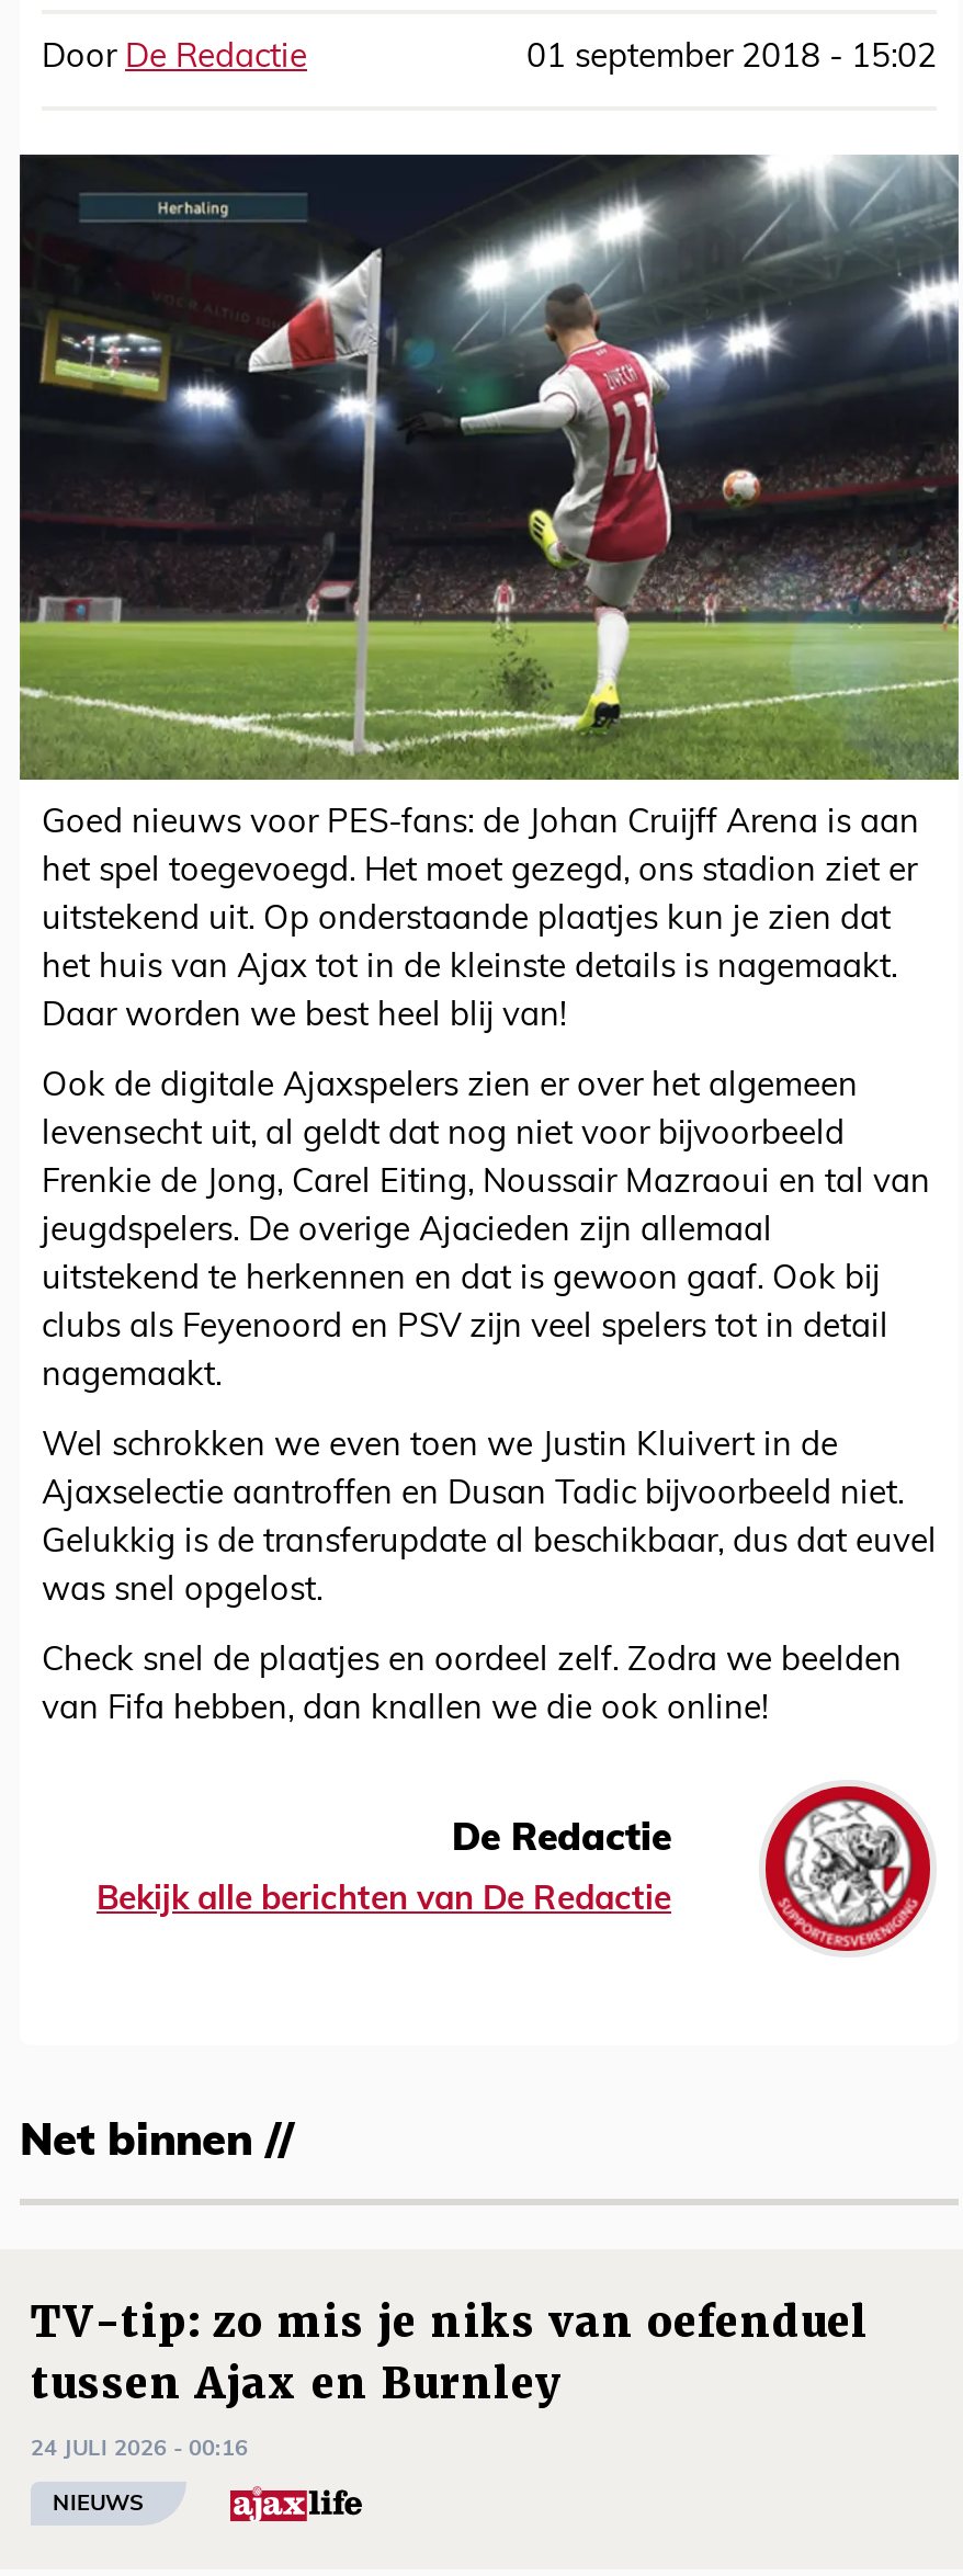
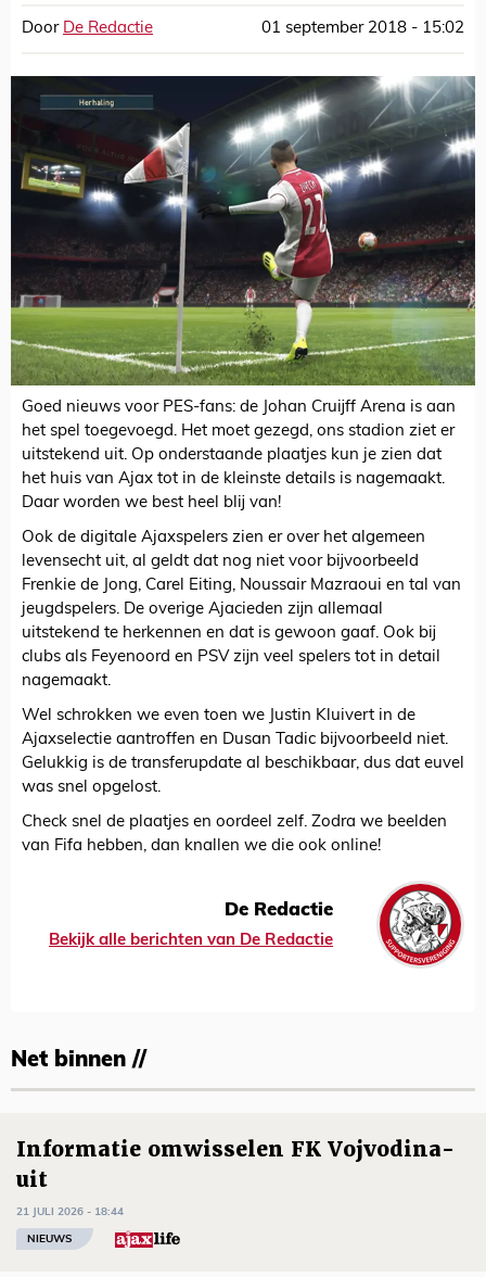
[31,2295,869,2412] TV-tip: zo mis je niks van oefenduel | tussen Ajax en Burnley -> [16,1136,455,1193] Informatie omwisselen FK Vojvodina- | uit
[31,2437,248,2461] 24 JULI 2026 - 00:16 -> [16,1206,124,1218] 21 JULI 2026 - 18:44

